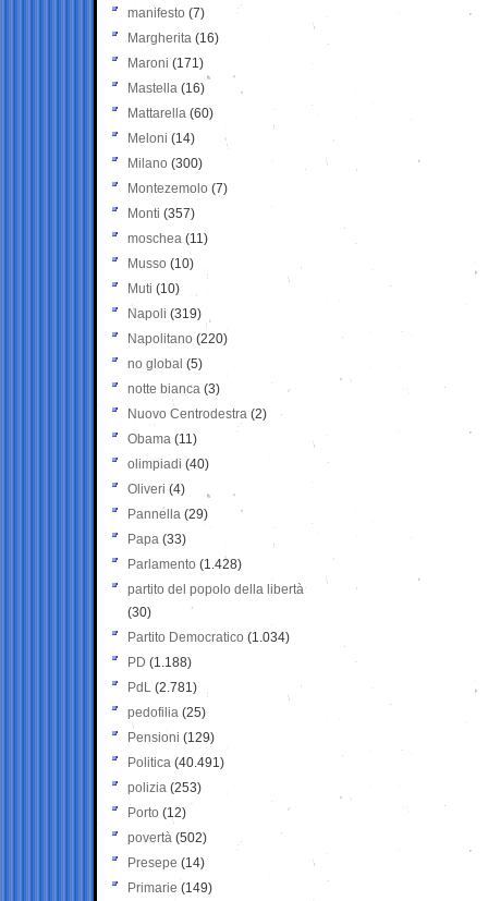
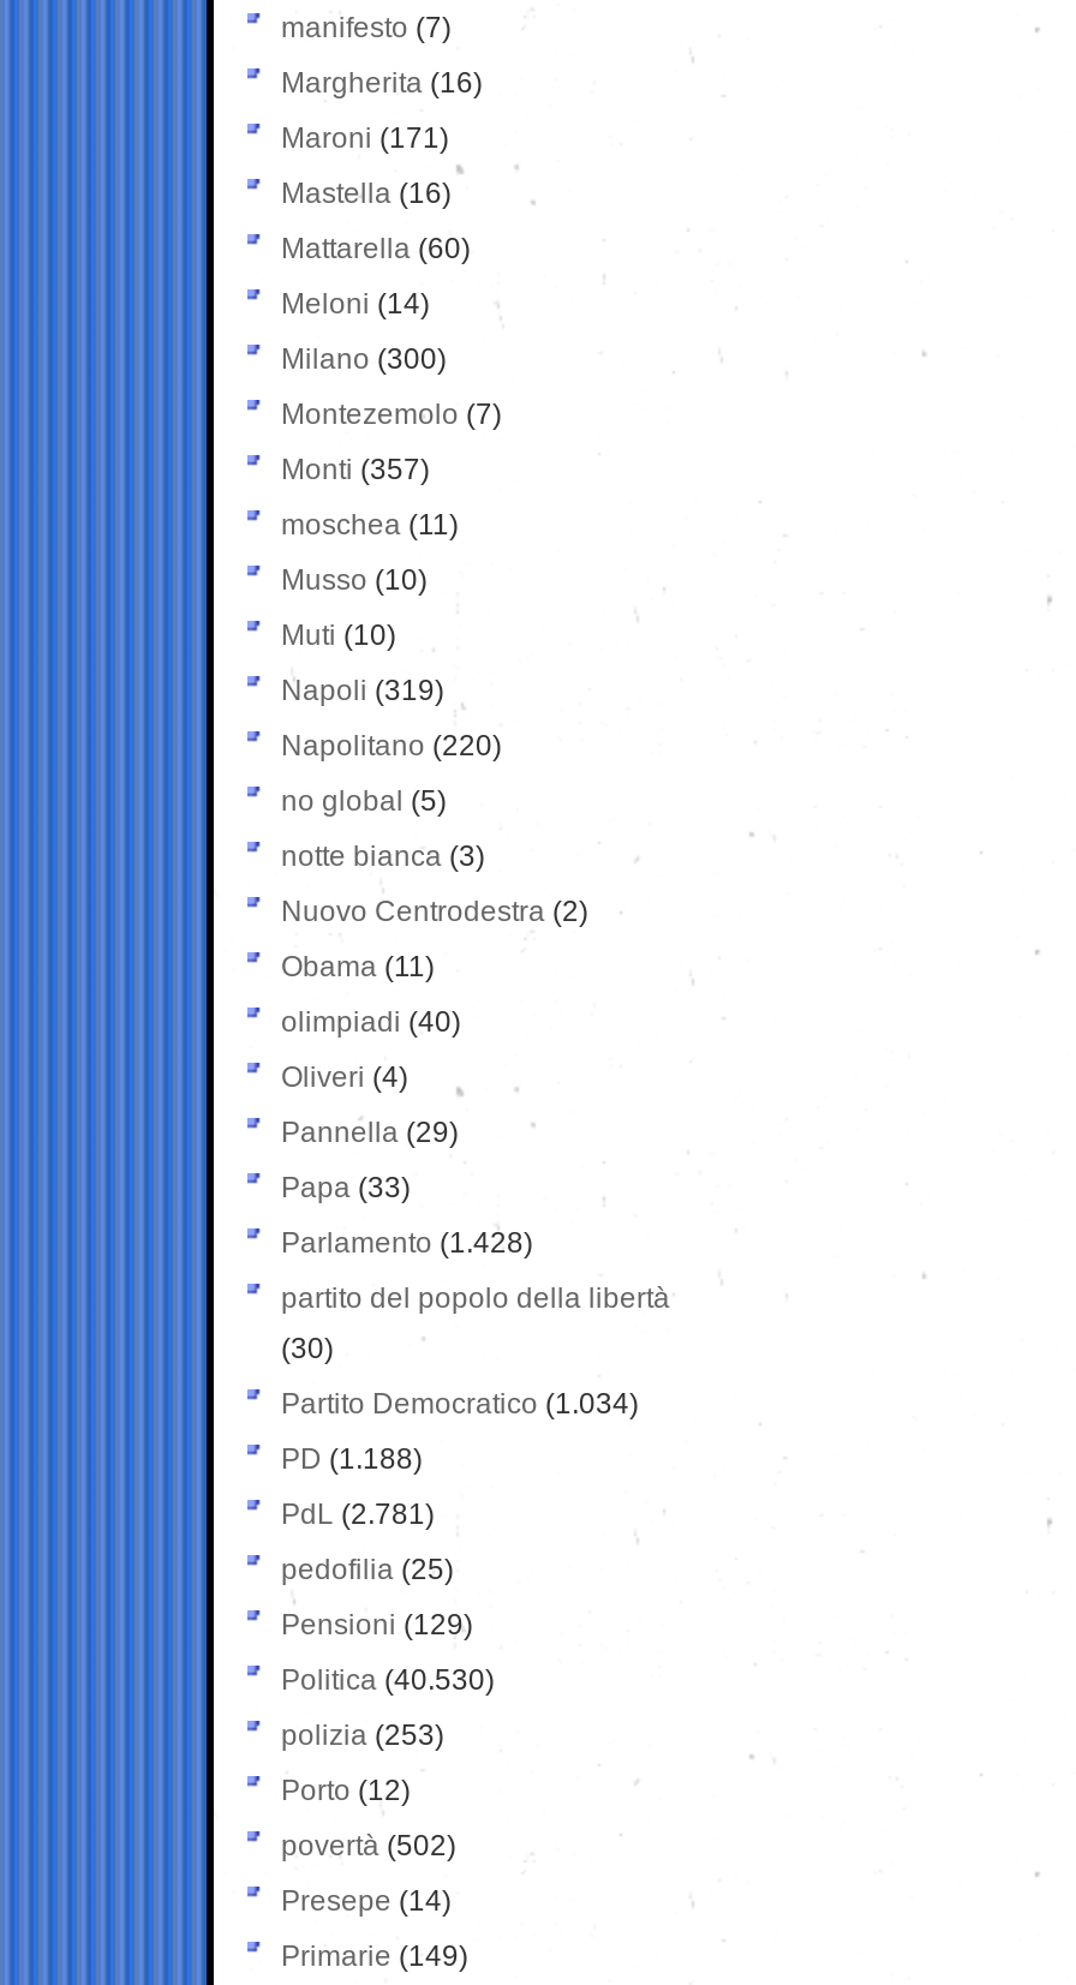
[127,755,224,770] Politica (40.491) -> [281,1663,495,1697] Politica (40.530)

